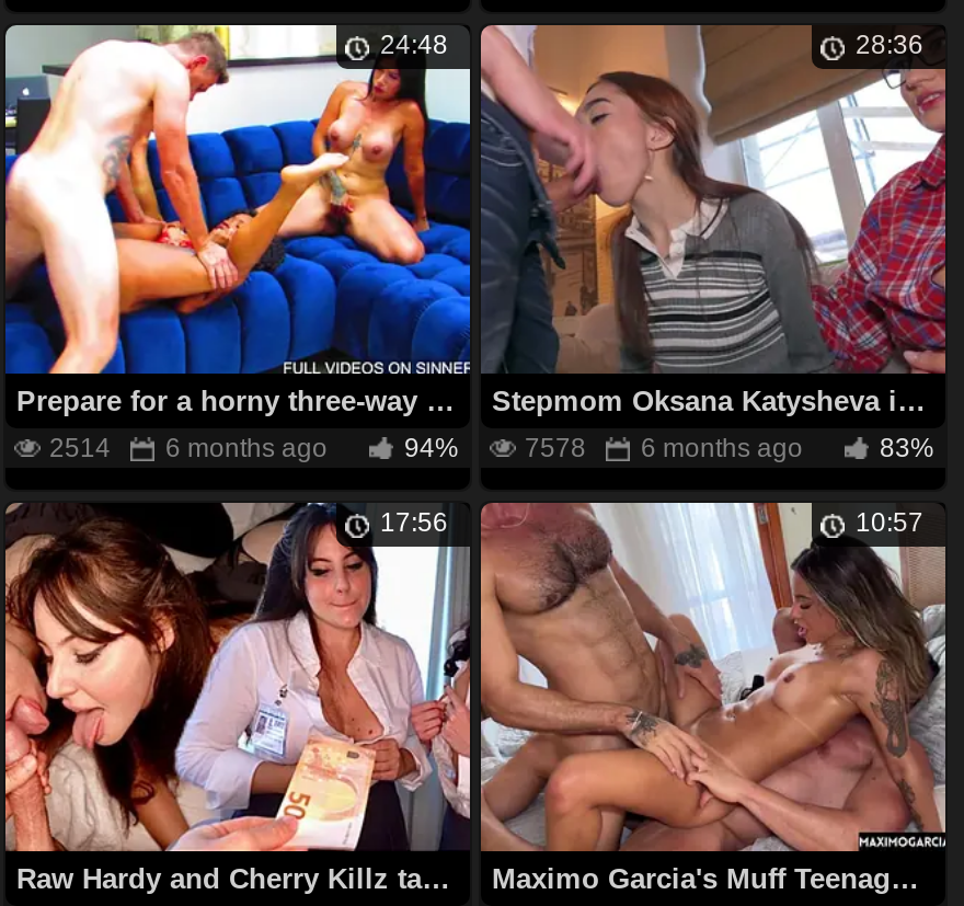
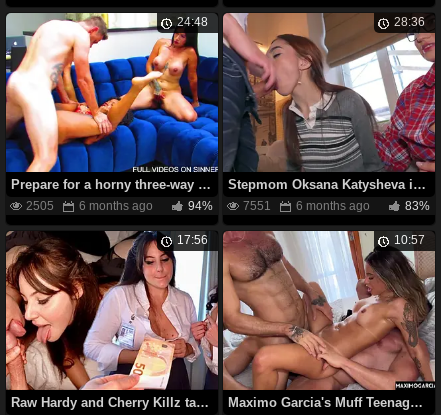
[49,432,328,463] 2514 6 months ago -> [26,199,153,213] 2505 6 months ago
[525,432,803,463] 7578 6 months ago -> [243,199,370,213] 7551 6 months ago

